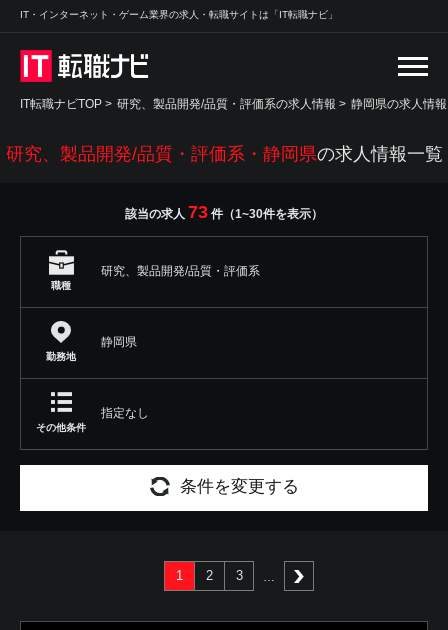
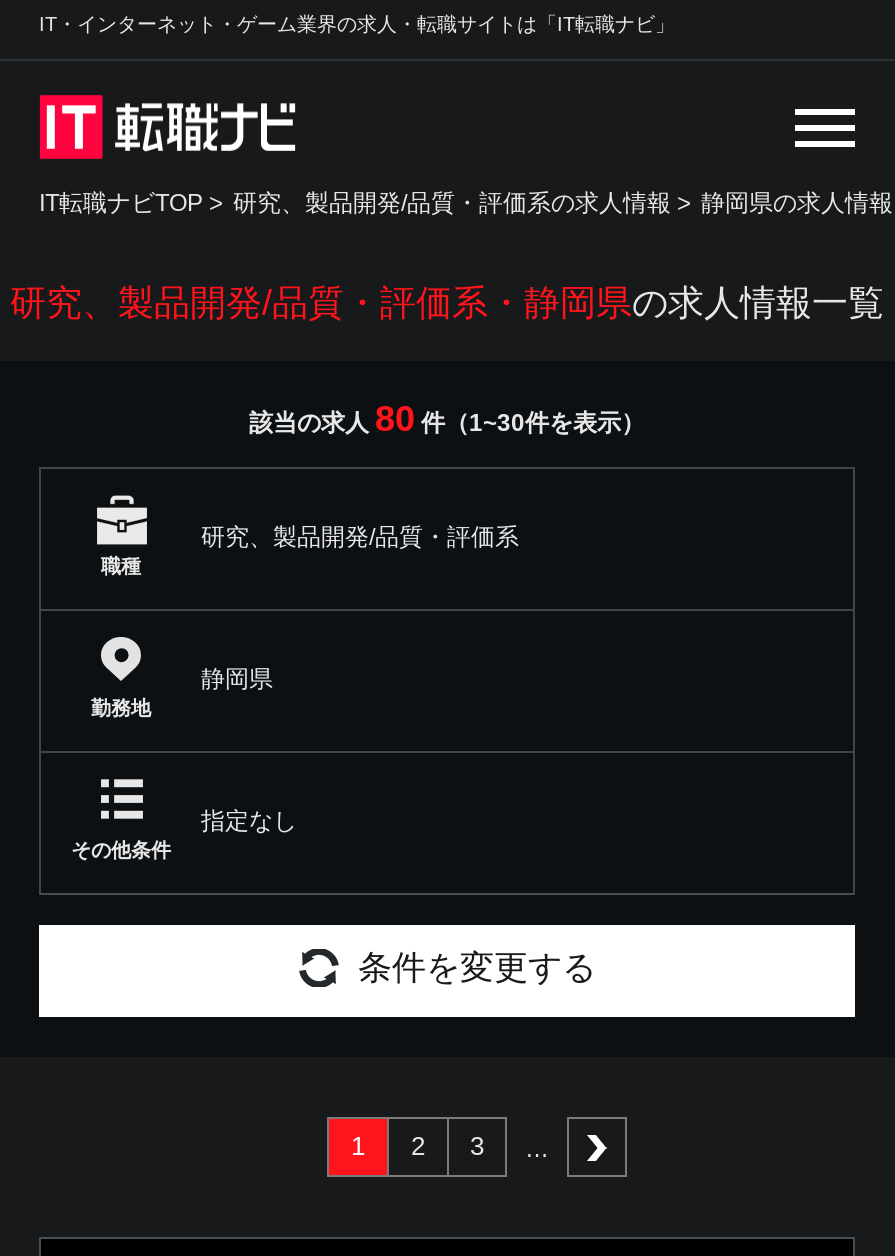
[125,202,323,222] 該当の求人73件（1~30件を表示） -> [249,399,645,439] 該当の求人80件（1~30件を表示）

